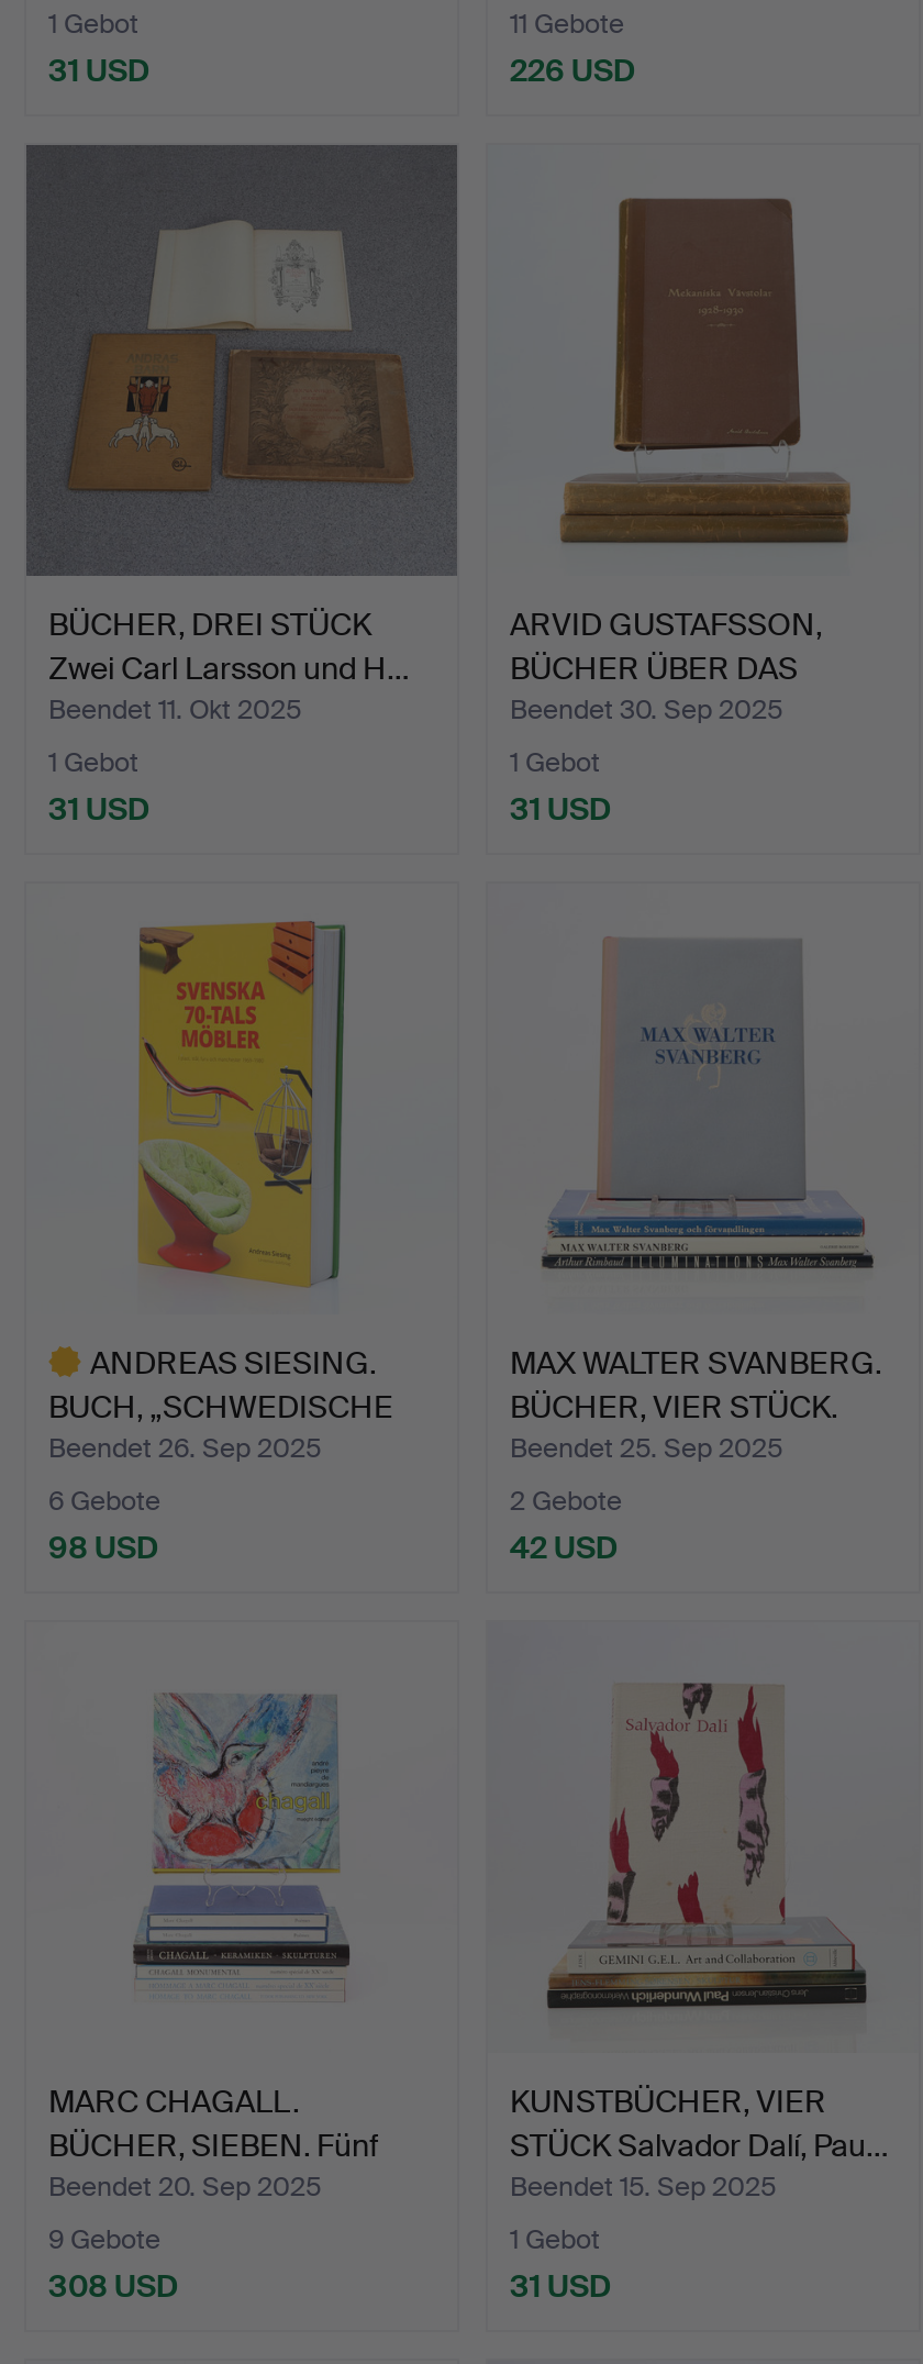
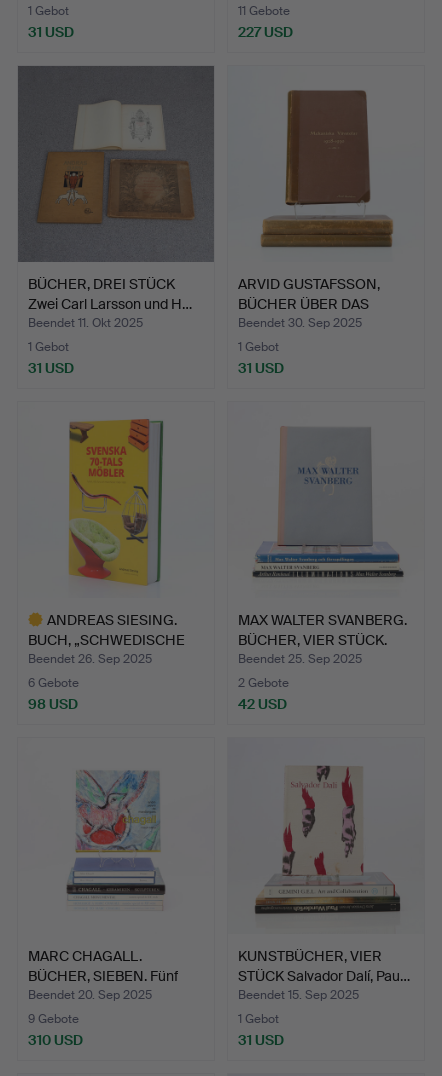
[510,50,635,90] 226 USD -> [238,23,293,41] 227 USD
[48,2266,178,2306] 308 USD -> [28,1031,83,1049] 310 USD

